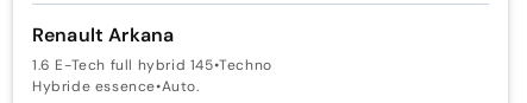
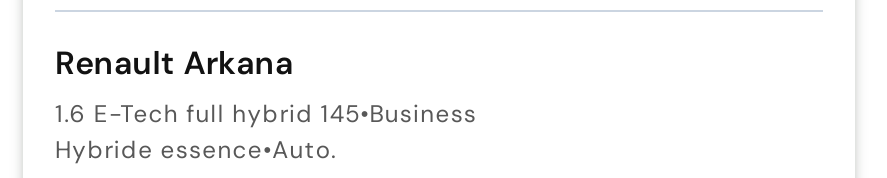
[32,55,272,74] 1.6 E-Tech full hybrid 145•Techno -> [55,98,477,130] 1.6 E-Tech full hybrid 145•Business

